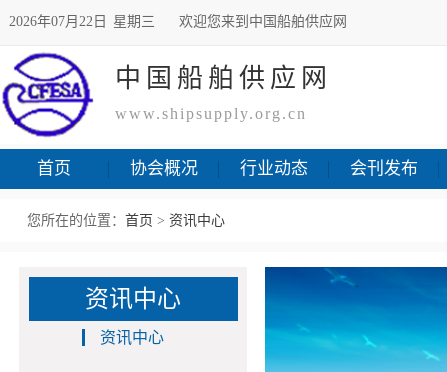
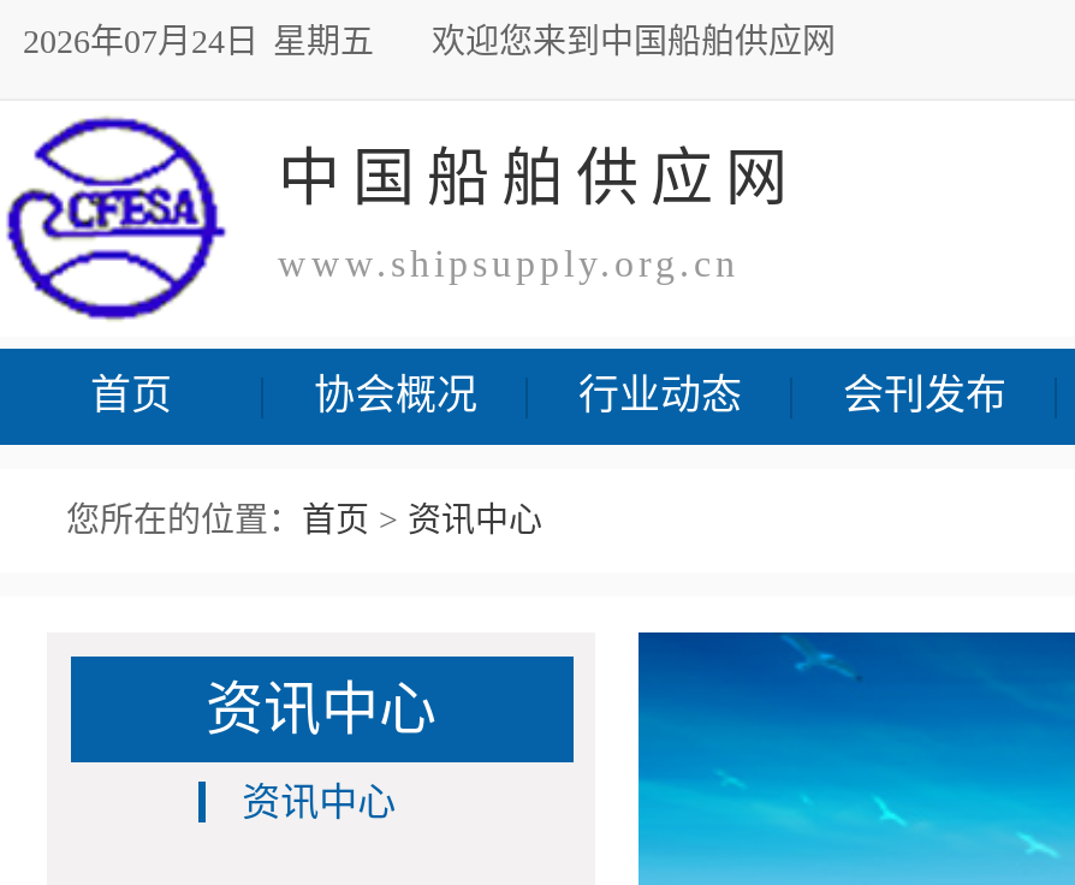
[9,14,155,29] 2026年07月22日 星期三 -> [23,24,374,60] 2026年07月24日 星期五

